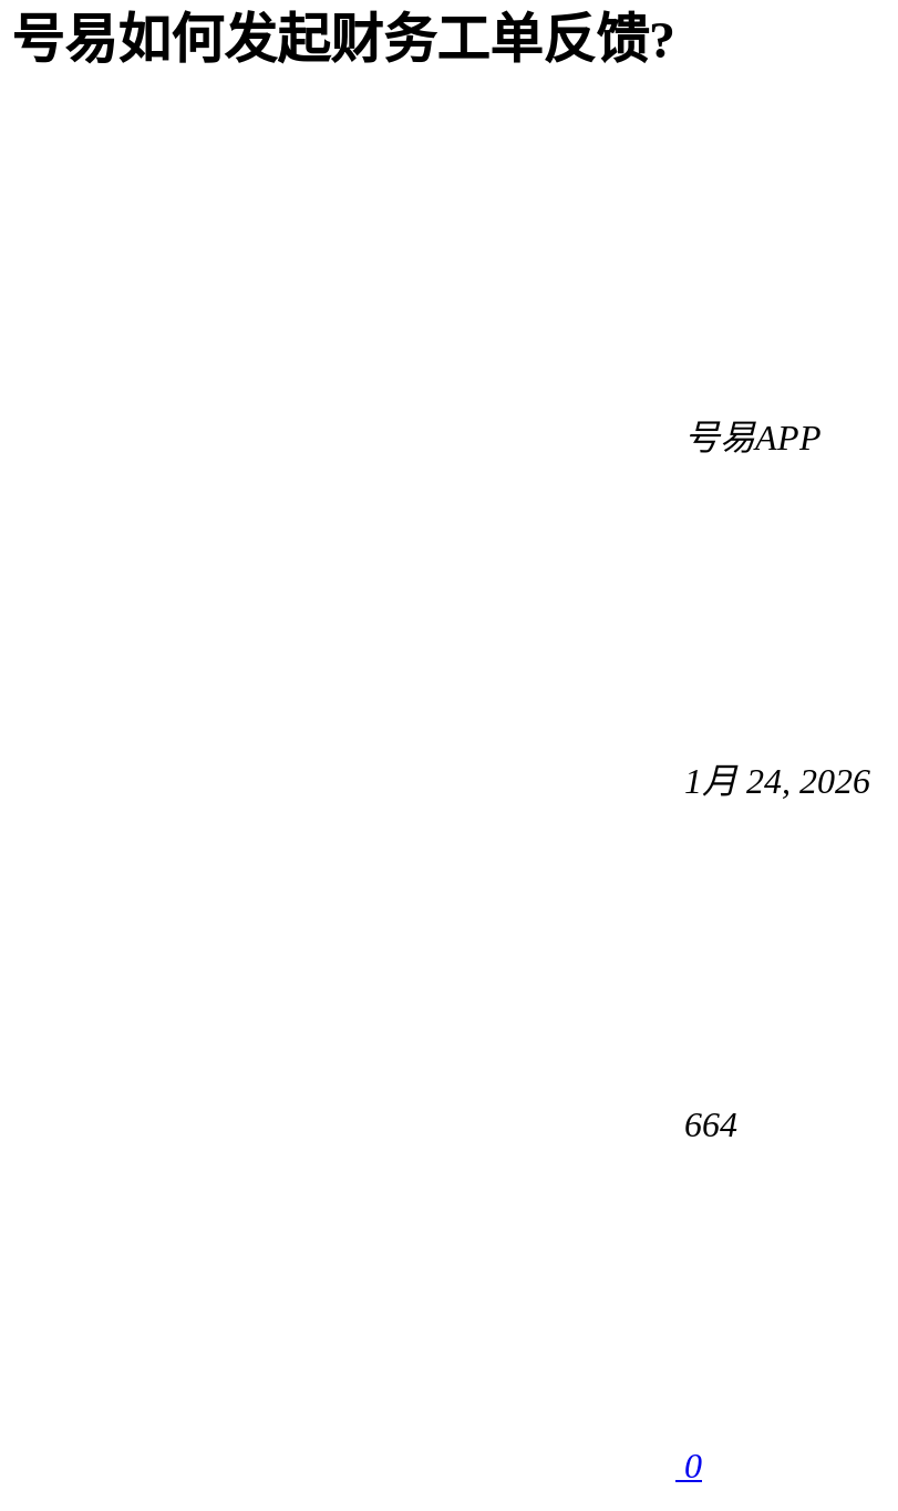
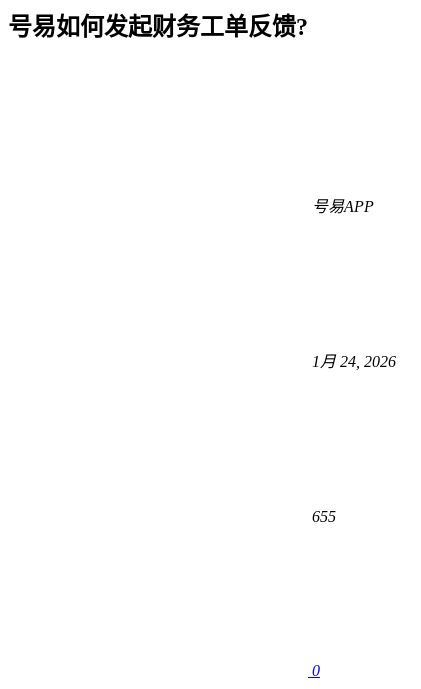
[684,1105,737,1143] 664 -> [312,508,336,525] 655

